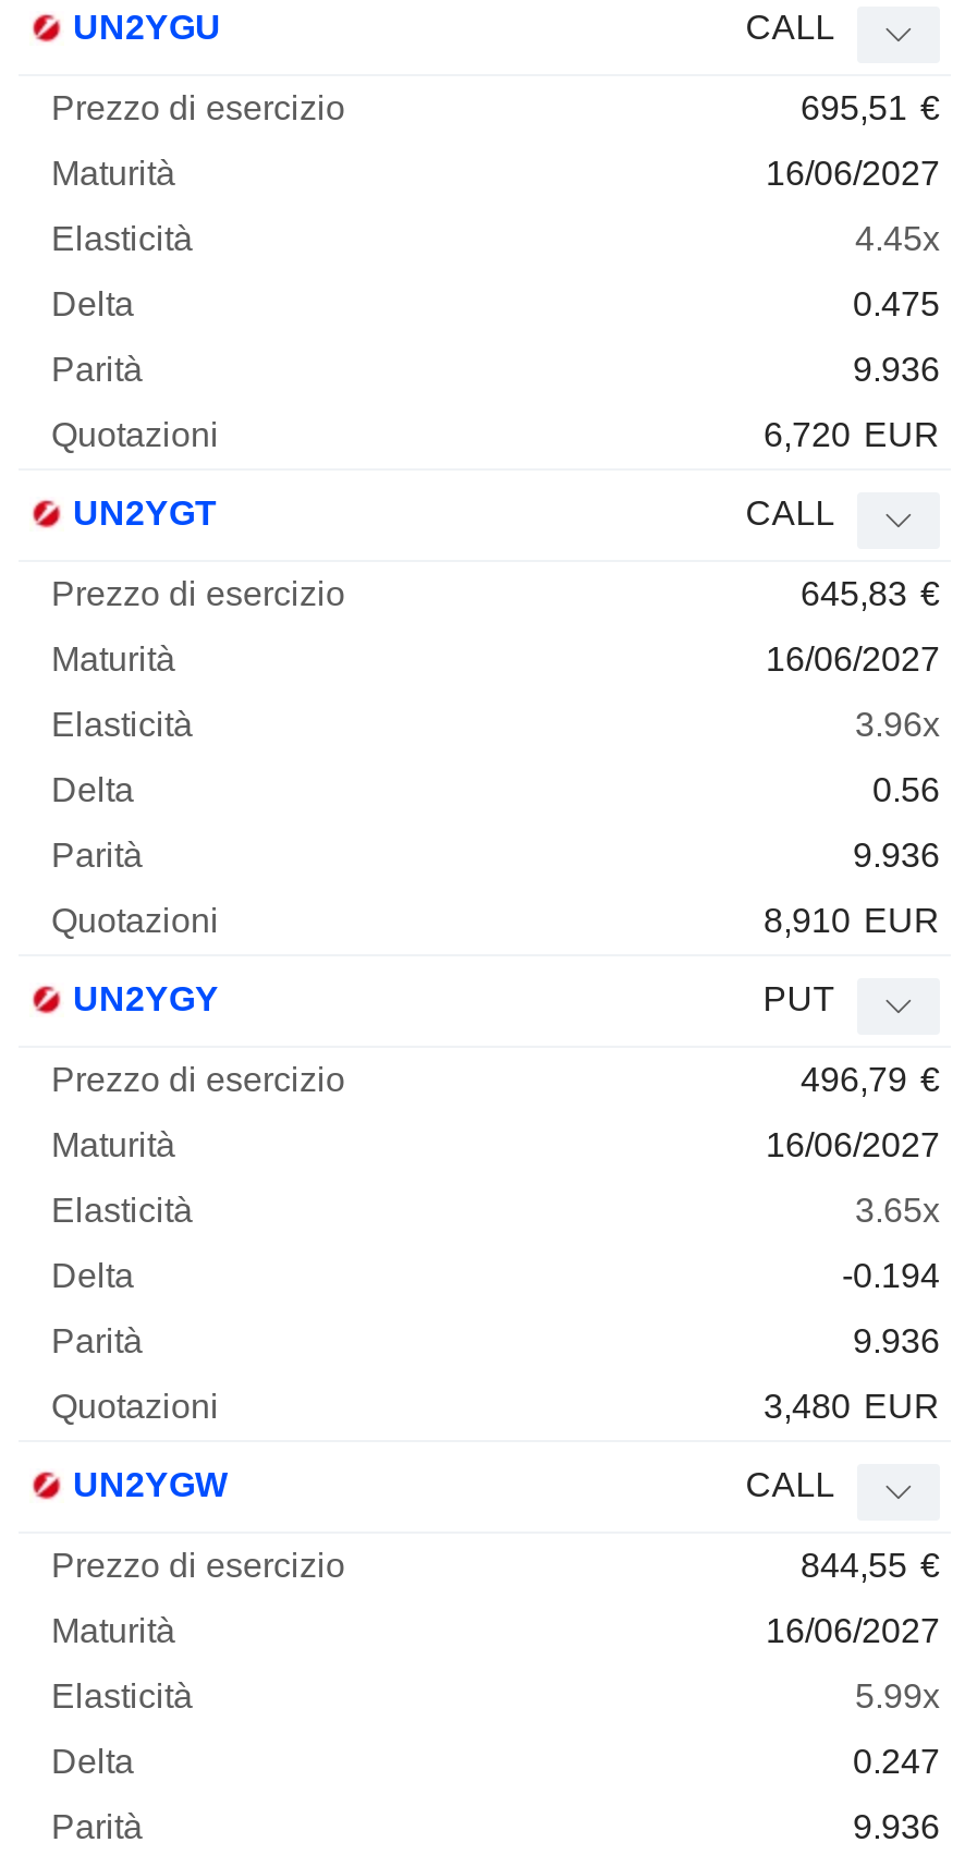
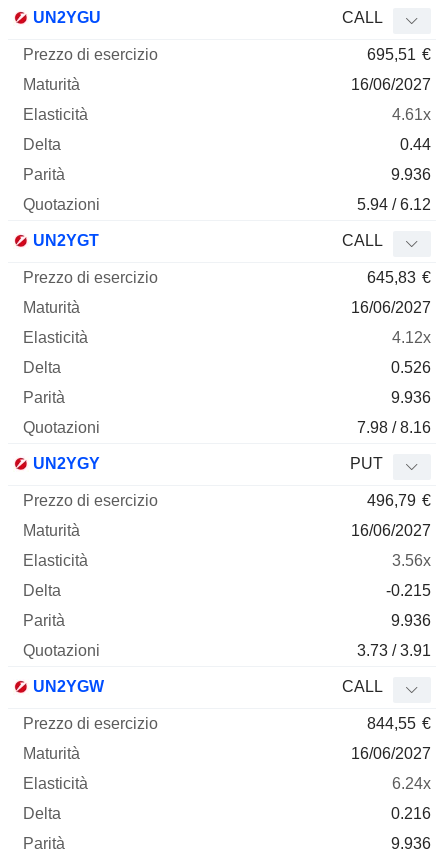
[855,220,940,258] 4.45x -> [392,106,431,123] 4.61x
[853,286,940,323] 0.475 -> [400,136,431,153] 0.44
[764,417,940,454] 6,720 EUR -> [357,196,431,213] 5.94 / 6.12
[855,706,940,743] 3.96x -> [392,329,431,346] 4.12x
[872,772,940,809] 0.56 -> [391,359,431,376] 0.526
[764,902,940,939] 8,910 EUR -> [357,419,431,436] 7.98 / 8.16
[855,1192,940,1229] 3.65x -> [392,552,431,569] 3.56x
[842,1257,940,1294] -0.194 -> [386,582,431,599] -0.215
[764,1388,940,1425] 3,480 EUR -> [357,642,431,659] 3.73 / 3.91
[855,1678,940,1715] 5.99x -> [392,775,431,792] 6.24x
[853,1743,940,1780] 0.247 -> [391,805,431,822] 0.216

